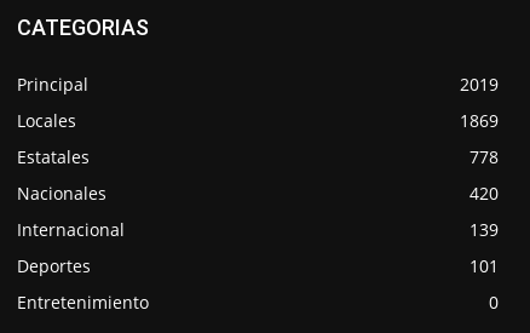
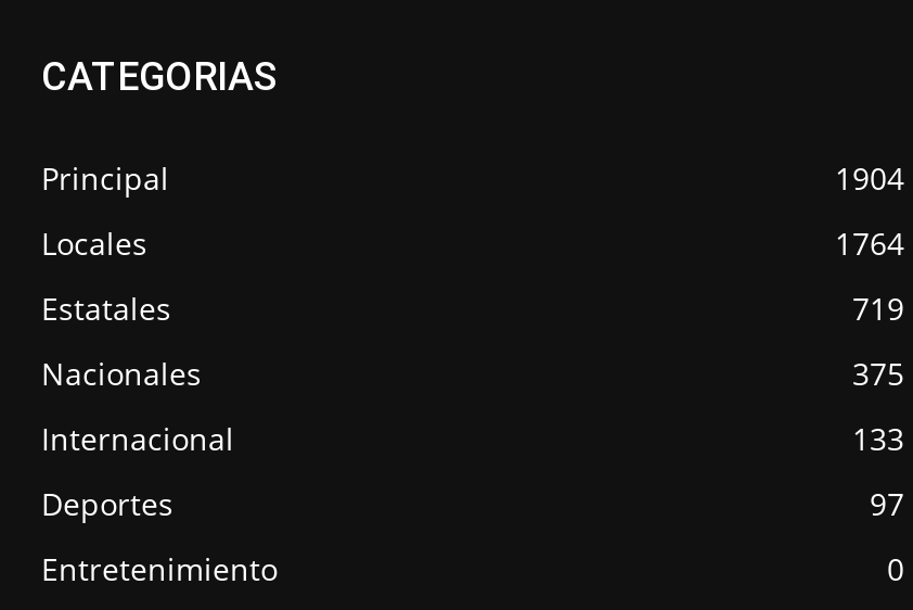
[460,73,499,96] 2019 -> [835,157,904,199] 1904
[460,109,499,132] 1869 -> [835,223,904,264] 1764
[469,145,499,168] 778 -> [852,288,904,329] 719
[469,182,499,205] 420 -> [852,353,904,394] 375
[469,218,499,241] 139 -> [852,418,904,459] 133
[469,254,499,277] 101 -> [870,483,904,524] 97

